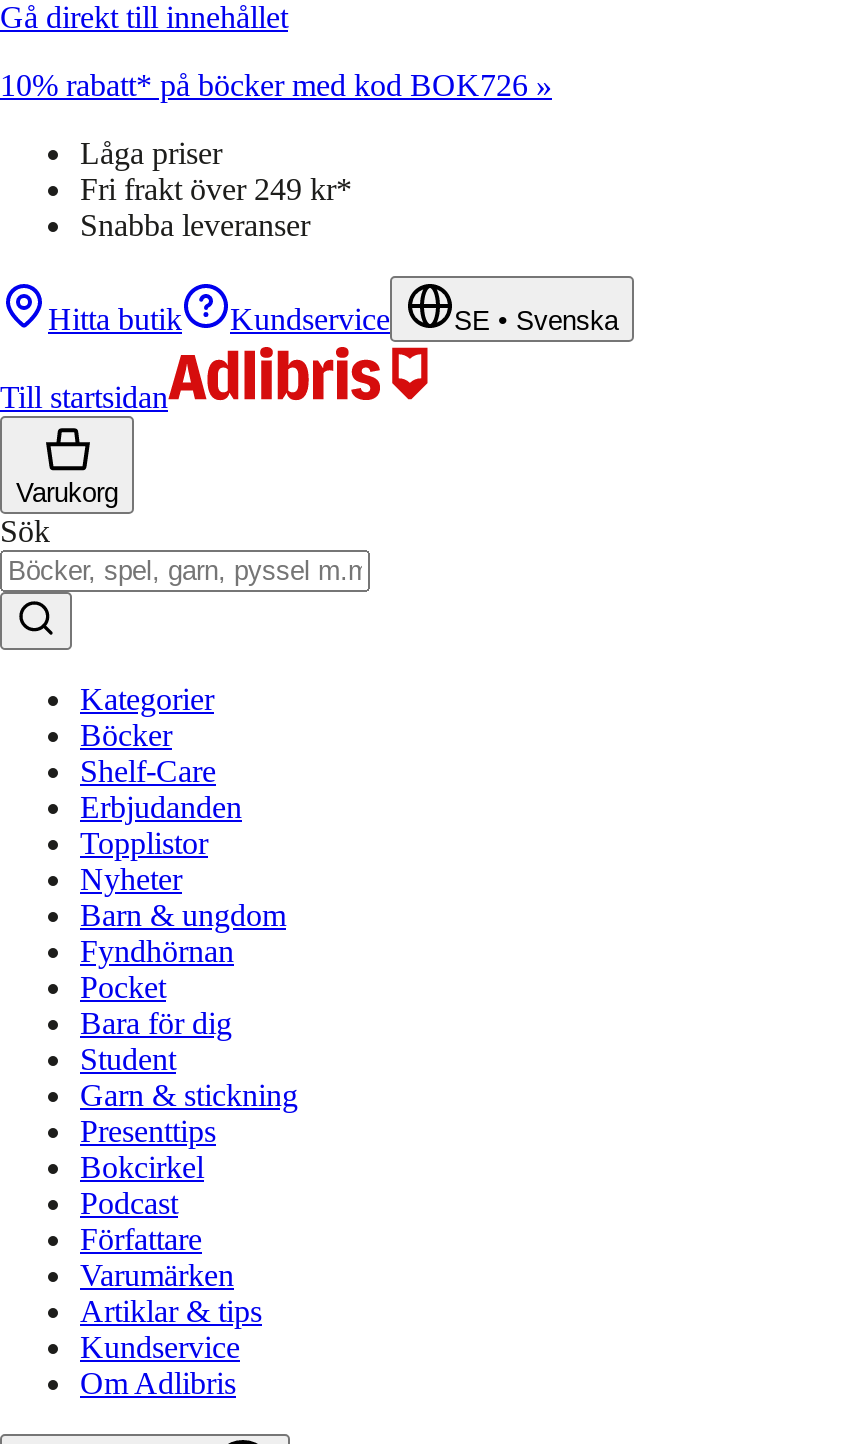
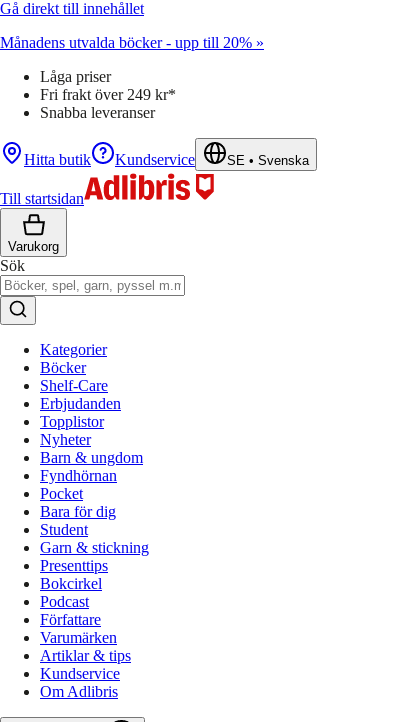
[0,68,552,102] 10% rabatt* på böcker med kod BOK726 » -> [0,34,264,51] Månadens utvalda böcker - upp till 20% »

